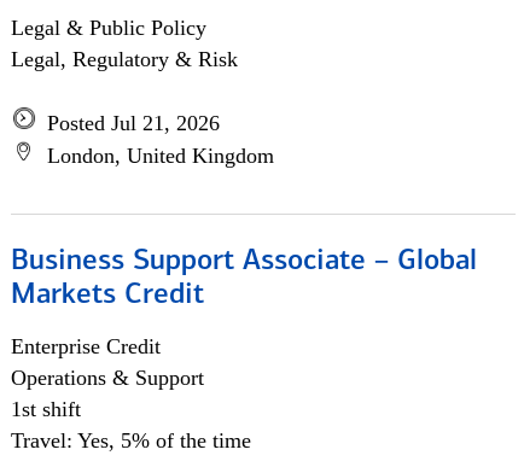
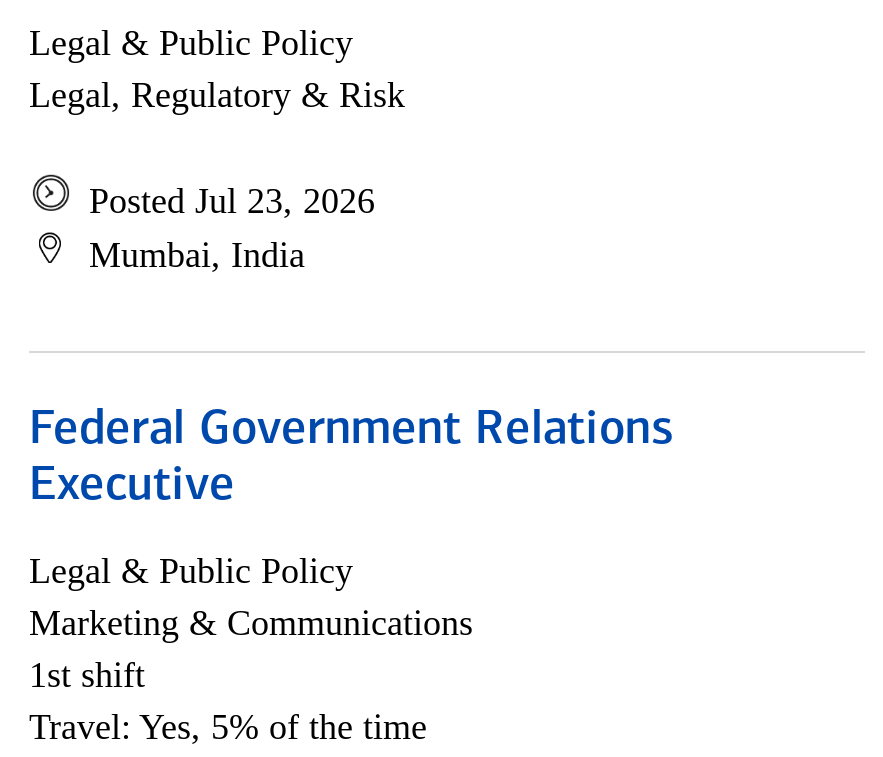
[47,111,274,168] Posted Jul 21, 2026 | London, United Kingdom -> [89,181,375,275] Posted Jul 23, 2026 | Mumbai, India
[11,247,477,310] Business Support Associate – Global | Markets Credit -> [29,407,673,511] Federal Government Relations | Executive
[11,334,204,390] Enterprise Credit | Operations & Support -> [29,551,473,643] Legal & Public Policy | Marketing & Communications

